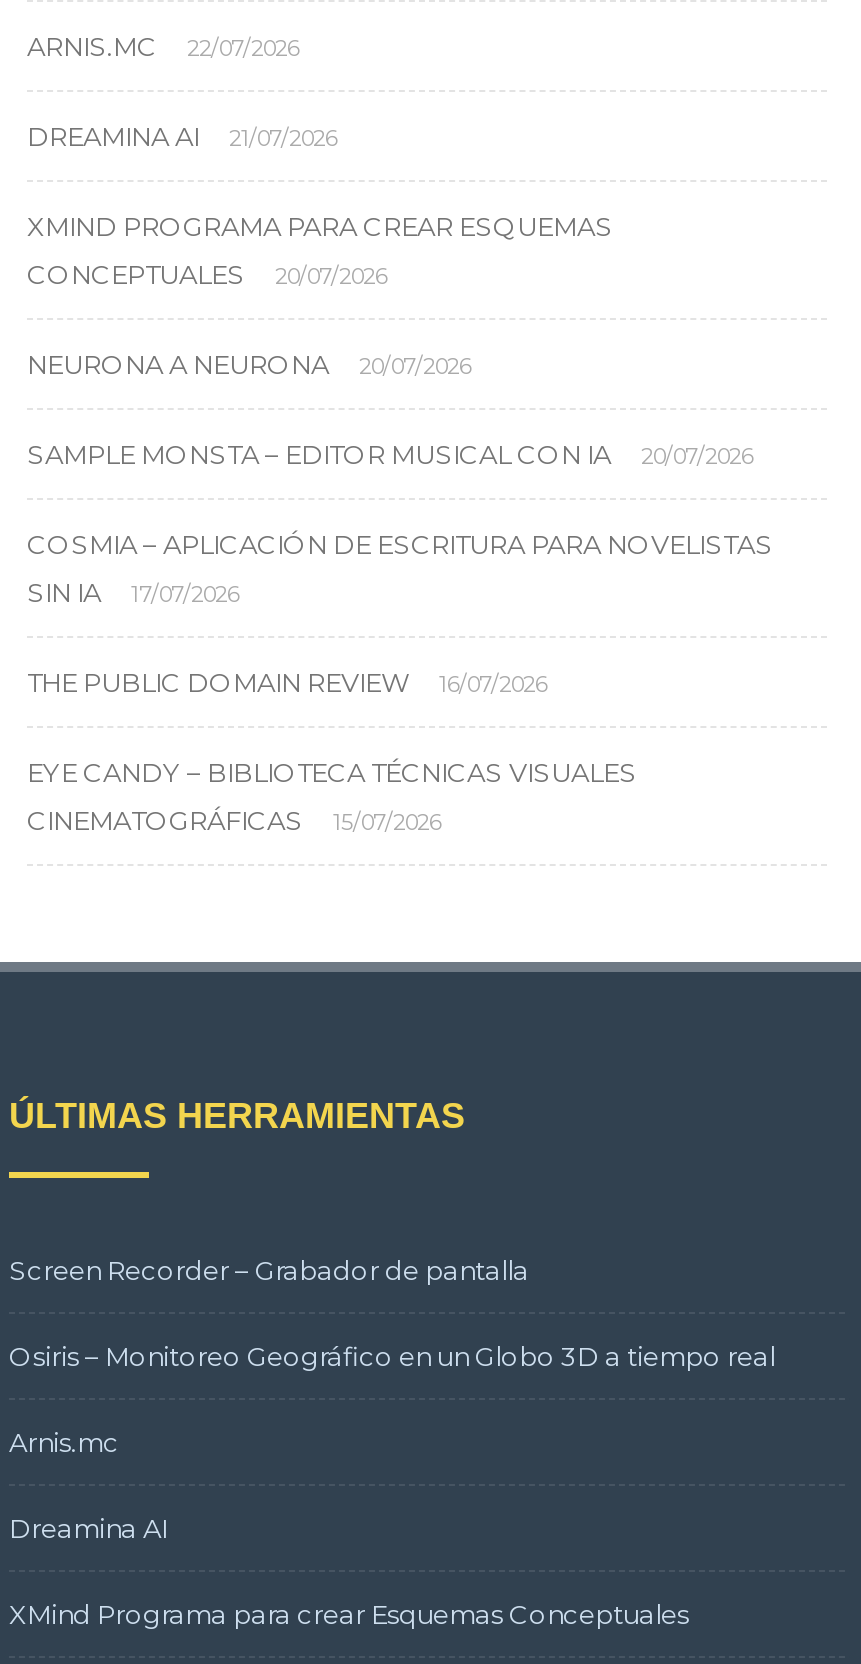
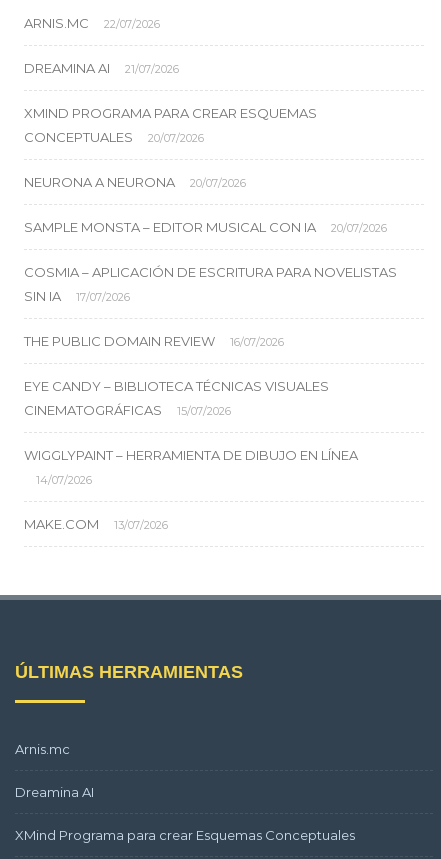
none -> [24,447,358,532] WIGGLYPAINT – HERRAMIENTA DE DIBUJO EN LÍNEA | 14/07/2026 | MAKE.COM | 13/07/2026
moved [9,1096,465,1136] -> [15,662,243,682]: ÚLTIMAS HERRAMIENTAS
[9,1254,775,1372] Screen Recorder – Grabador de pantalla | Osiris – Monitoreo Geográfico en un Globo 3D a tiempo real -> none

